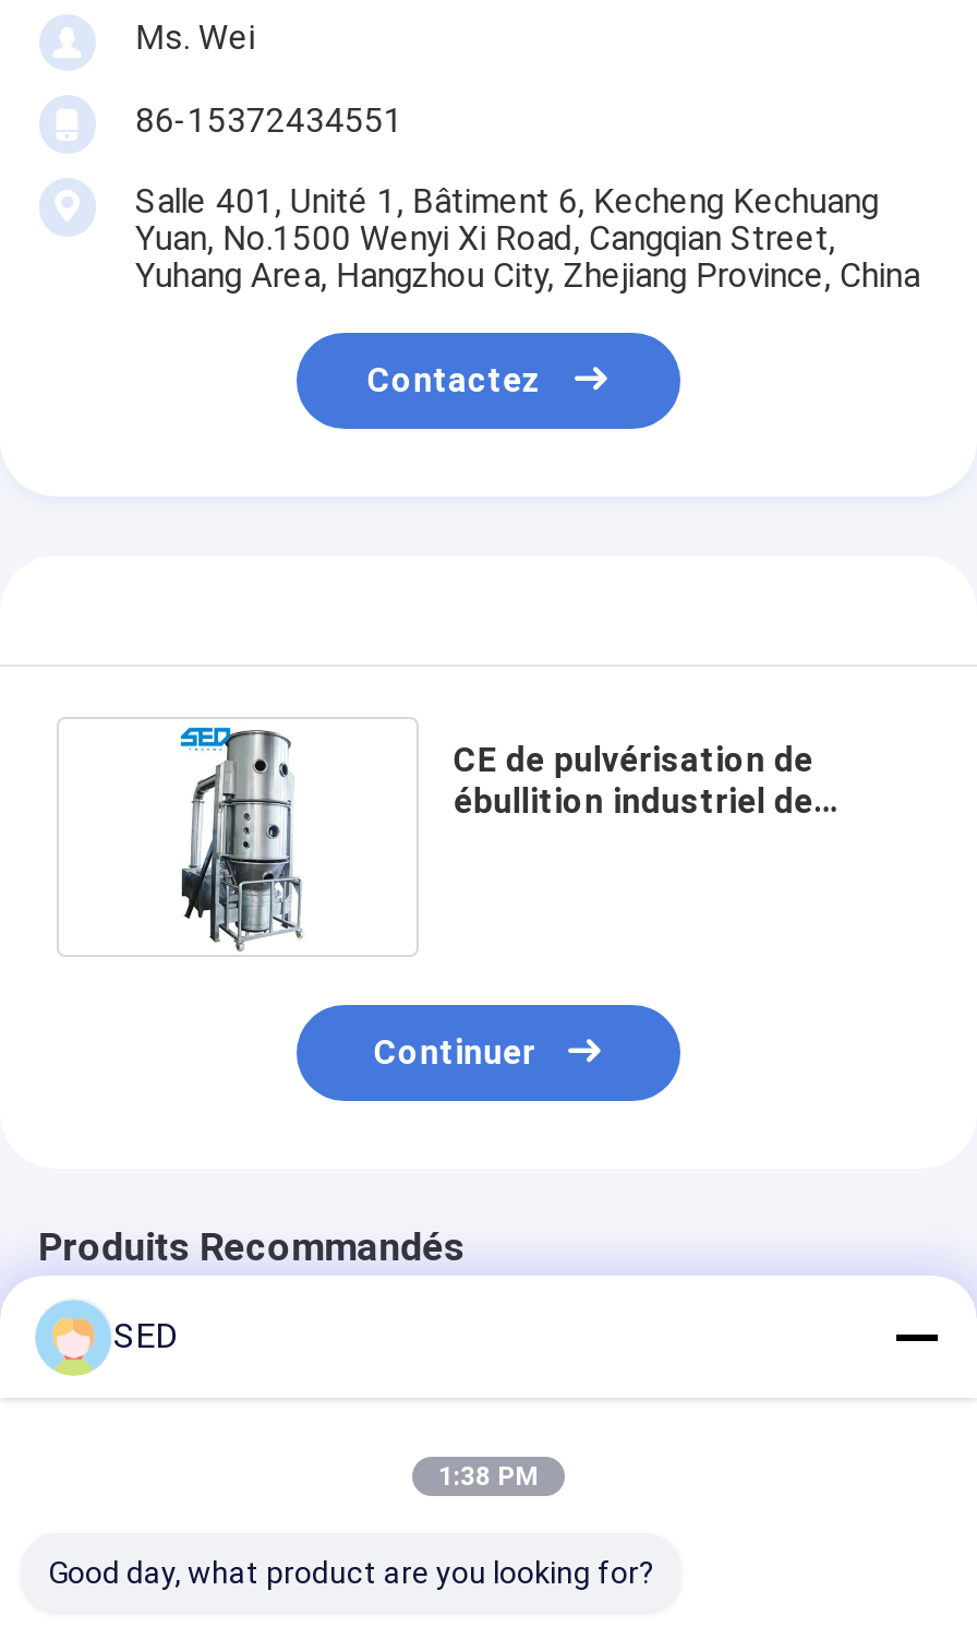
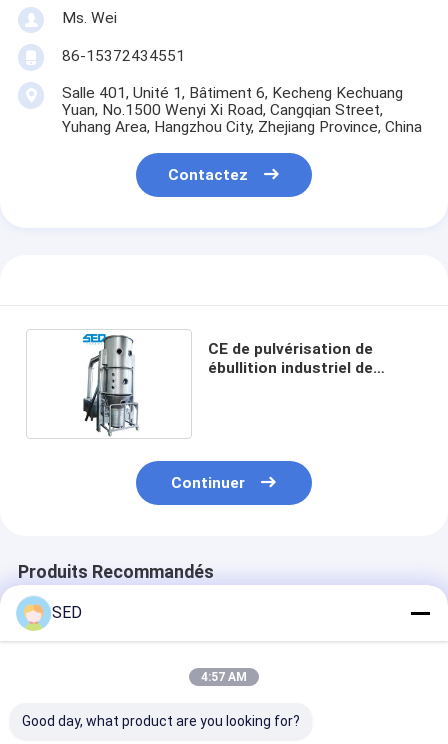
[438,1461,539,1492] 1:38 PM -> [201,670,247,684] 4:57 AM

